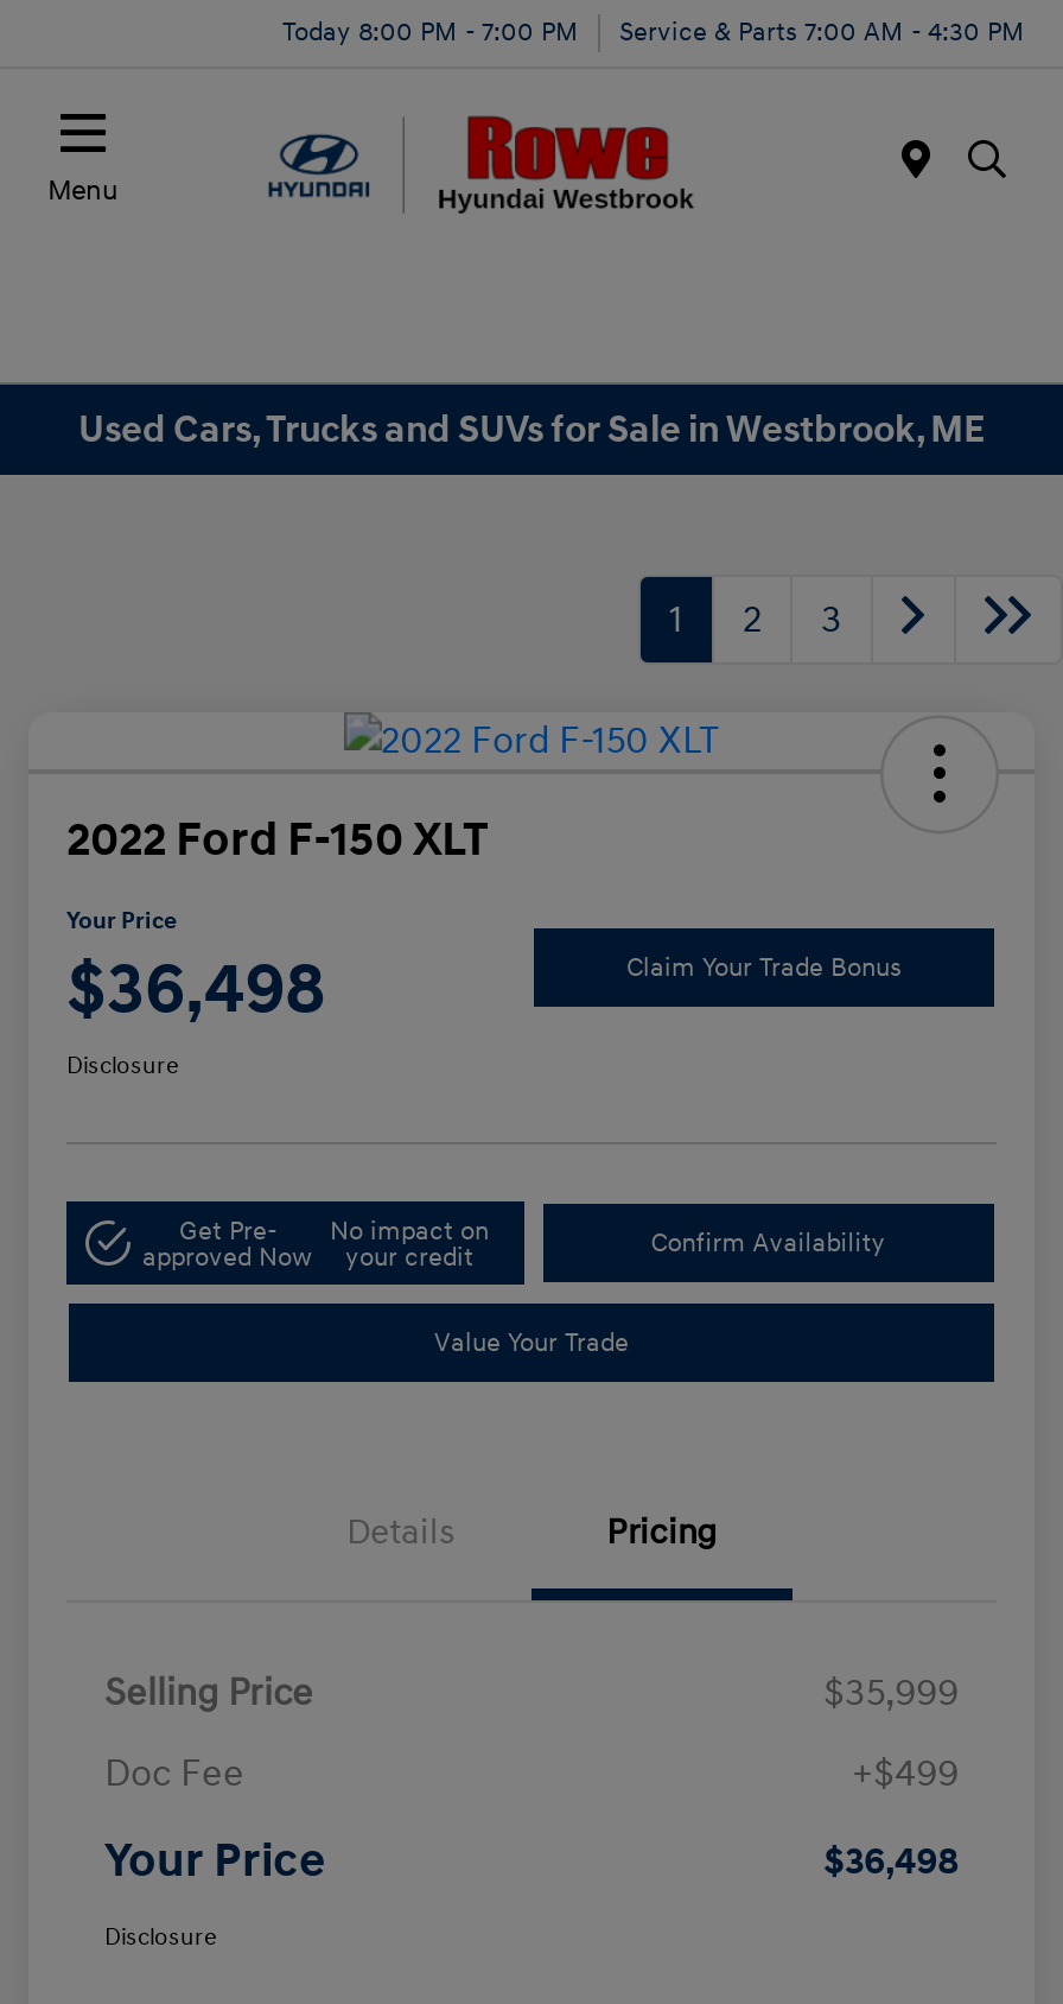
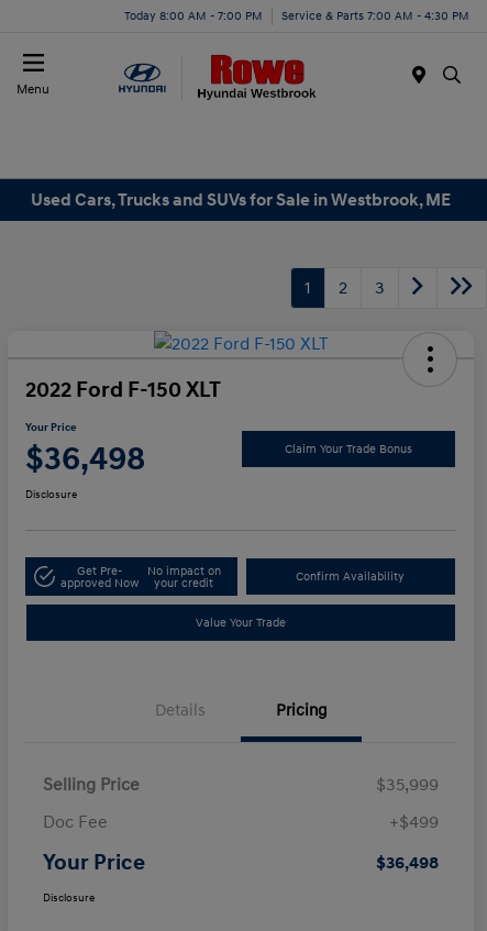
[282,15,1025,46] Today 8:00 PM - 7:00 PM Service & Parts 7:00 AM - 4:30 PM -> [124,8,469,23] Today 8:00 AM - 7:00 PM Service & Parts 7:00 AM - 4:30 PM

